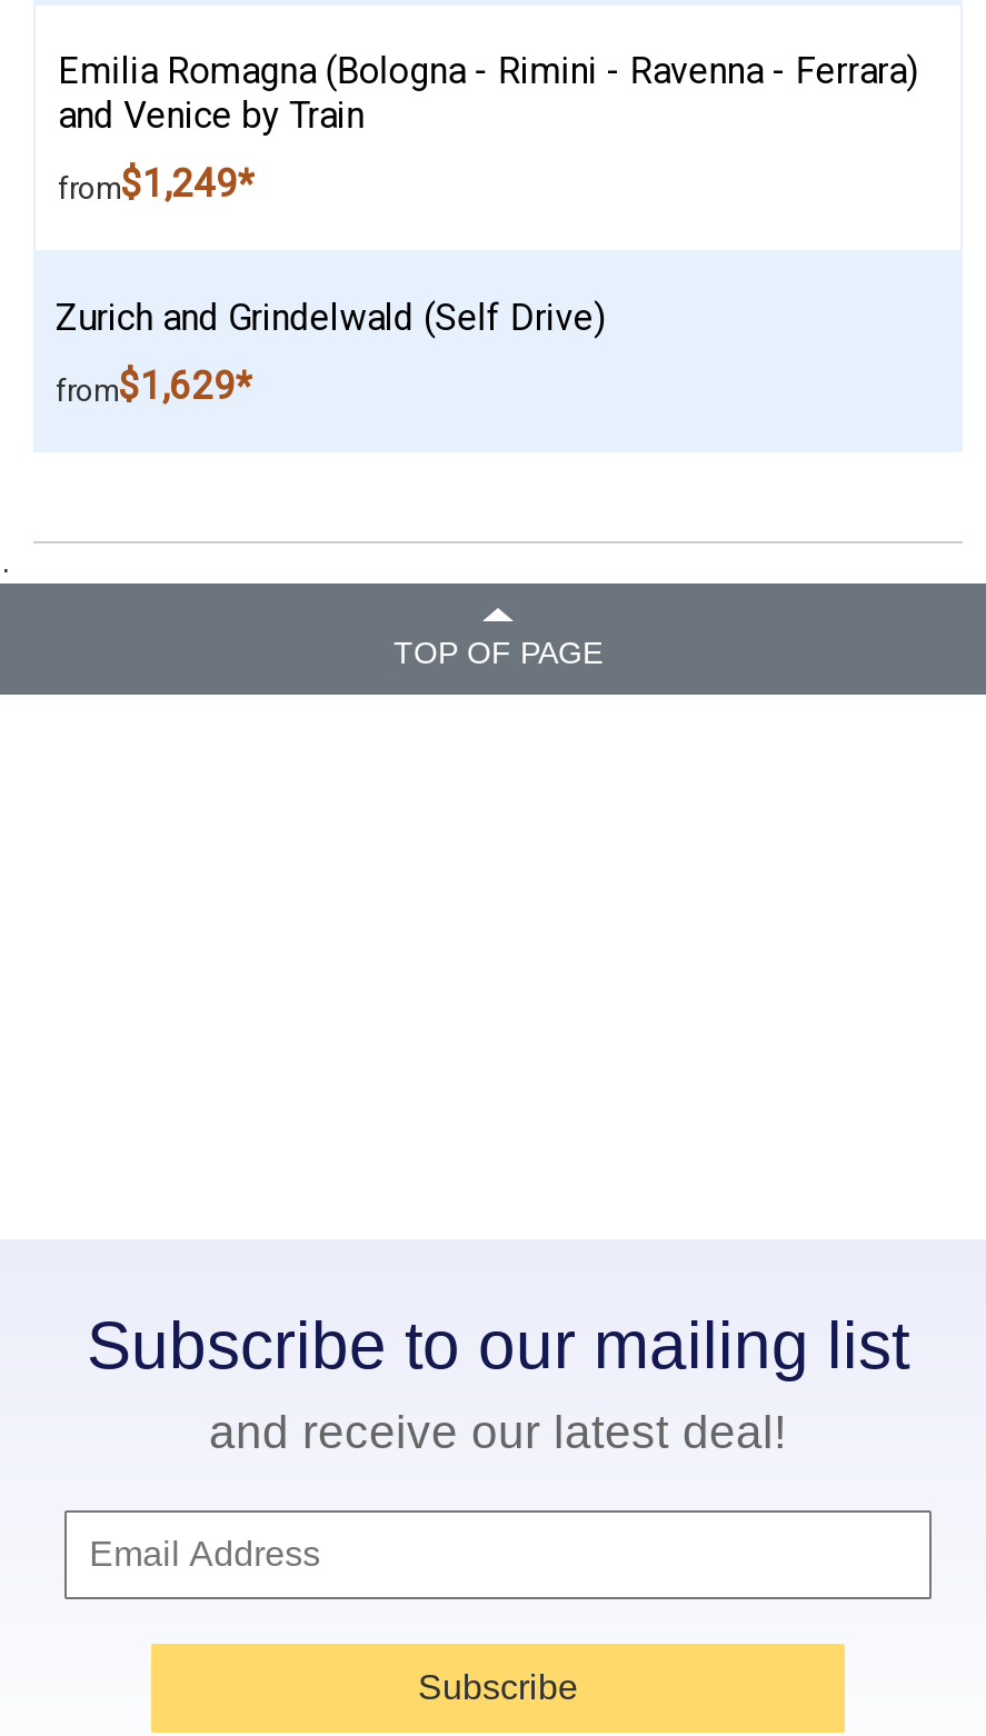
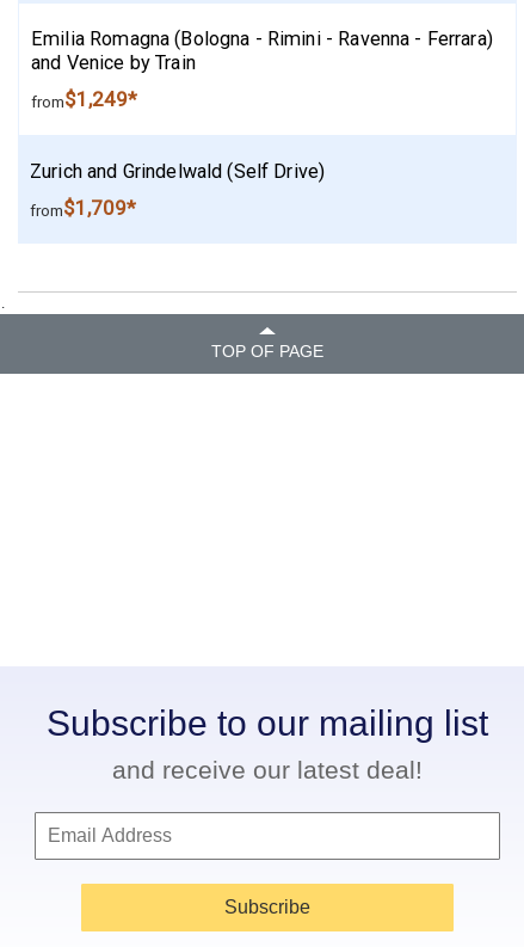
[56,363,253,408] from$1,629* -> [30,196,136,220] from$1,709*

